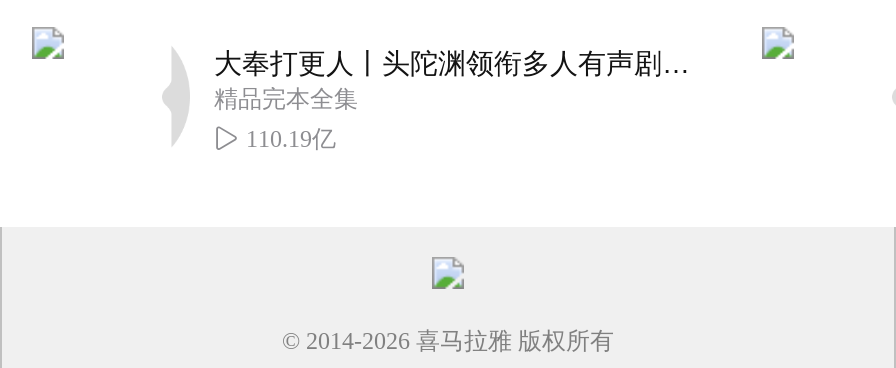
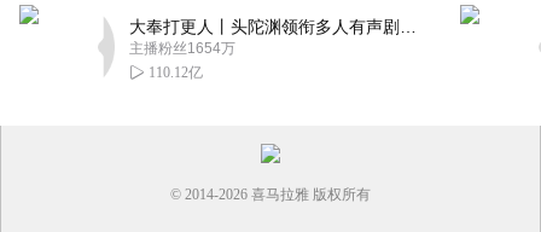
[214,85,358,153] 精品完本全集 | 110.19亿 -> [129,40,235,81] 主播粉丝1654万 | 110.12亿

